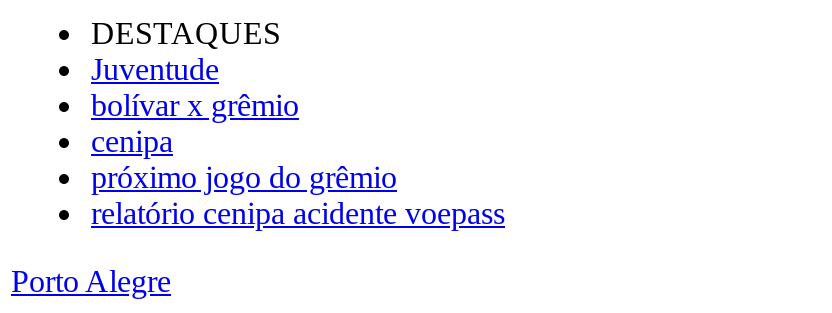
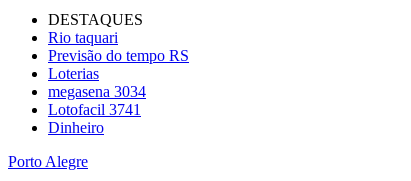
[91,52,505,230] Juventude | bolívar x grêmio | cenipa | próximo jogo do grêmio | relatório cenipa acidente voepass -> [48,29,189,136] Rio taquari | Previsão do tempo RS | Loterias | megasena 3034 | Lotofacil 3741 | Dinheiro

